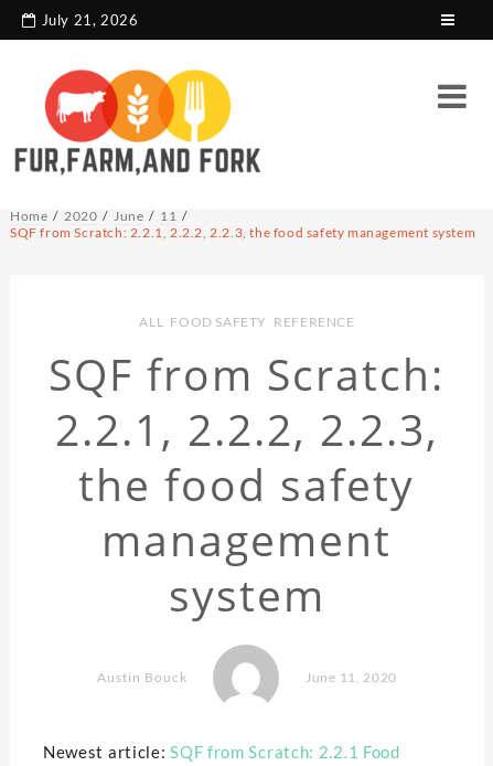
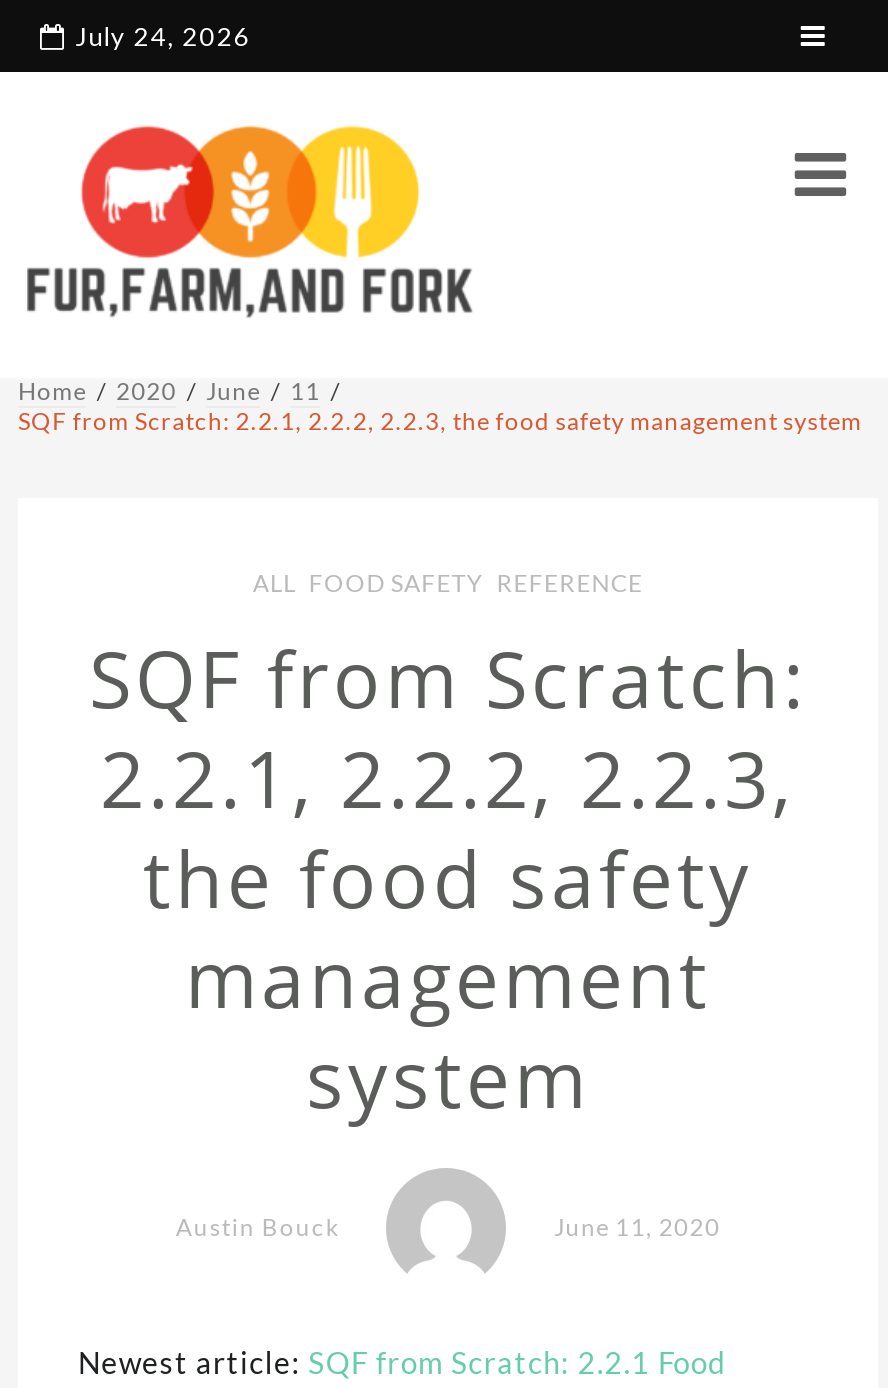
[41,11,138,29] July 21, 2026 -> [75,20,251,52] July 24, 2026

